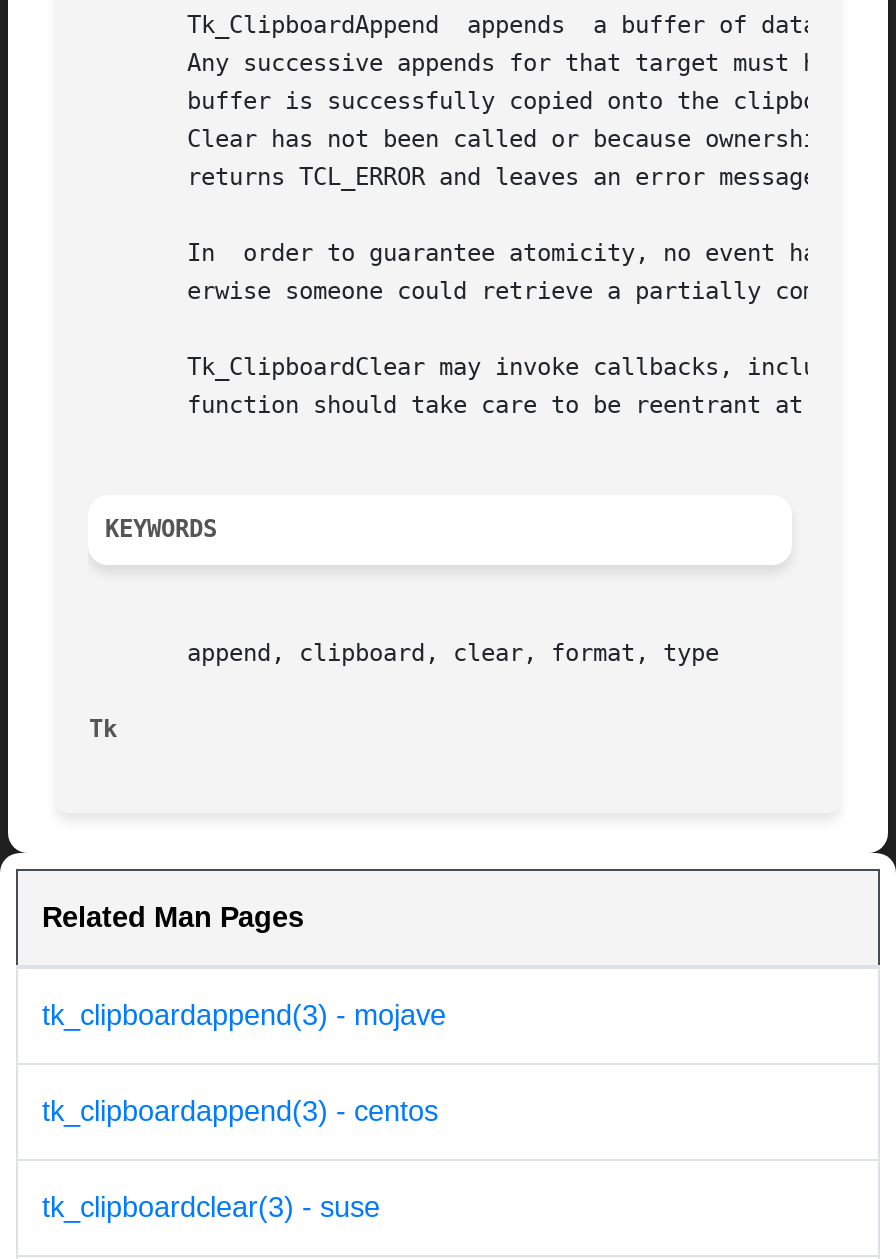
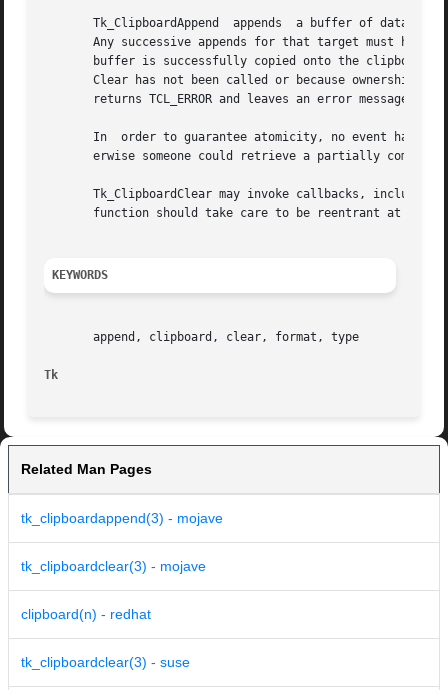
[42,1096,438,1128] tk_clipboardappend(3) - centos -> [21,558,206,622] tk_clipboardclear(3) - mojave | clipboard(n) - redhat

